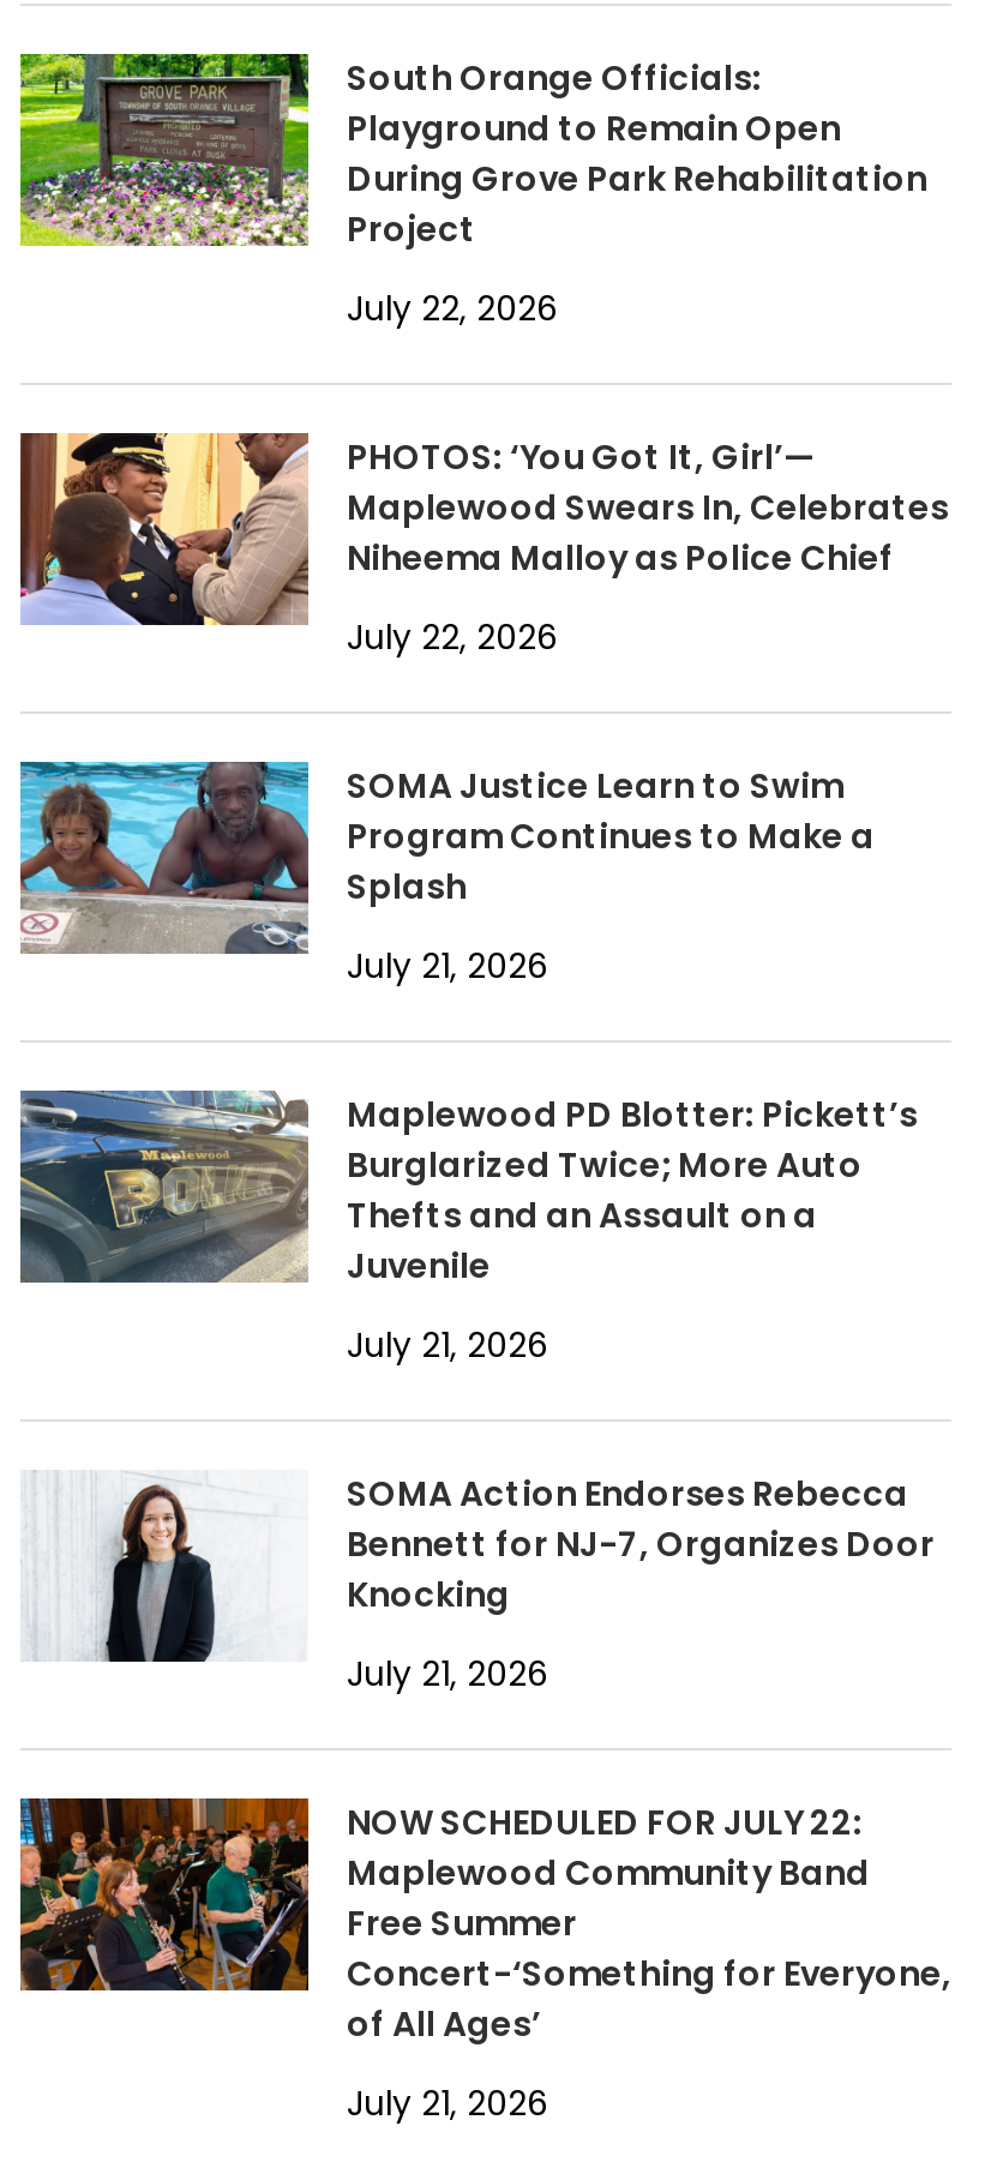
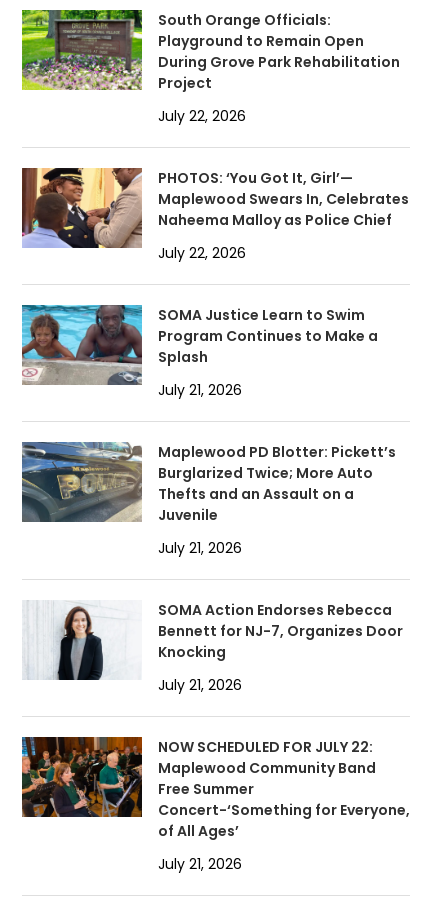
[347,534,894,582] Niheema Malloy as Police Chief -> [158,210,392,230] Naheema Malloy as Police Chief

